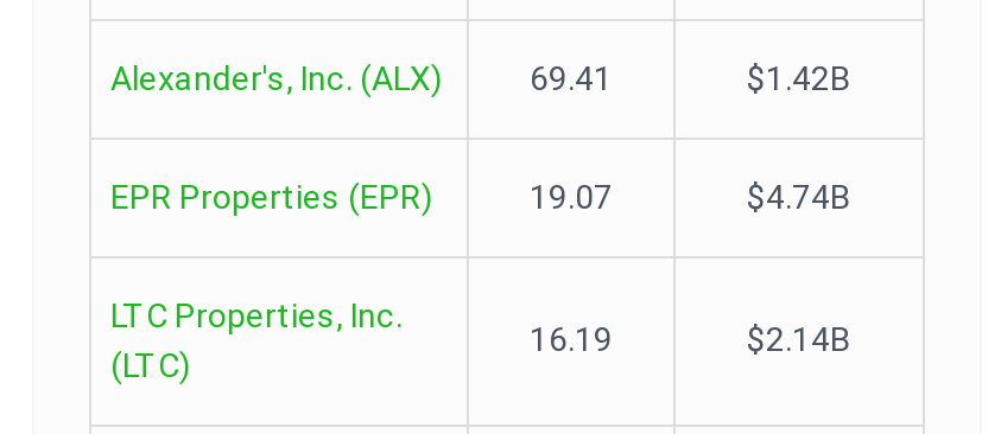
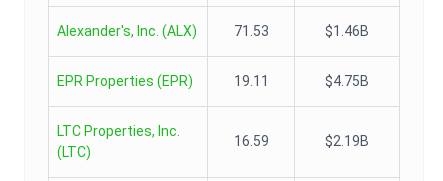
[530,59,851,97] 69.41 | $1.42B -> [233,23,369,39] 71.53 | $1.46B
[530,178,851,216] 19.07 | $4.74B -> [233,73,369,89] 19.11 | $4.75B
[530,320,851,358] 16.19 | $2.14B -> [233,133,369,149] 16.59 | $2.19B

